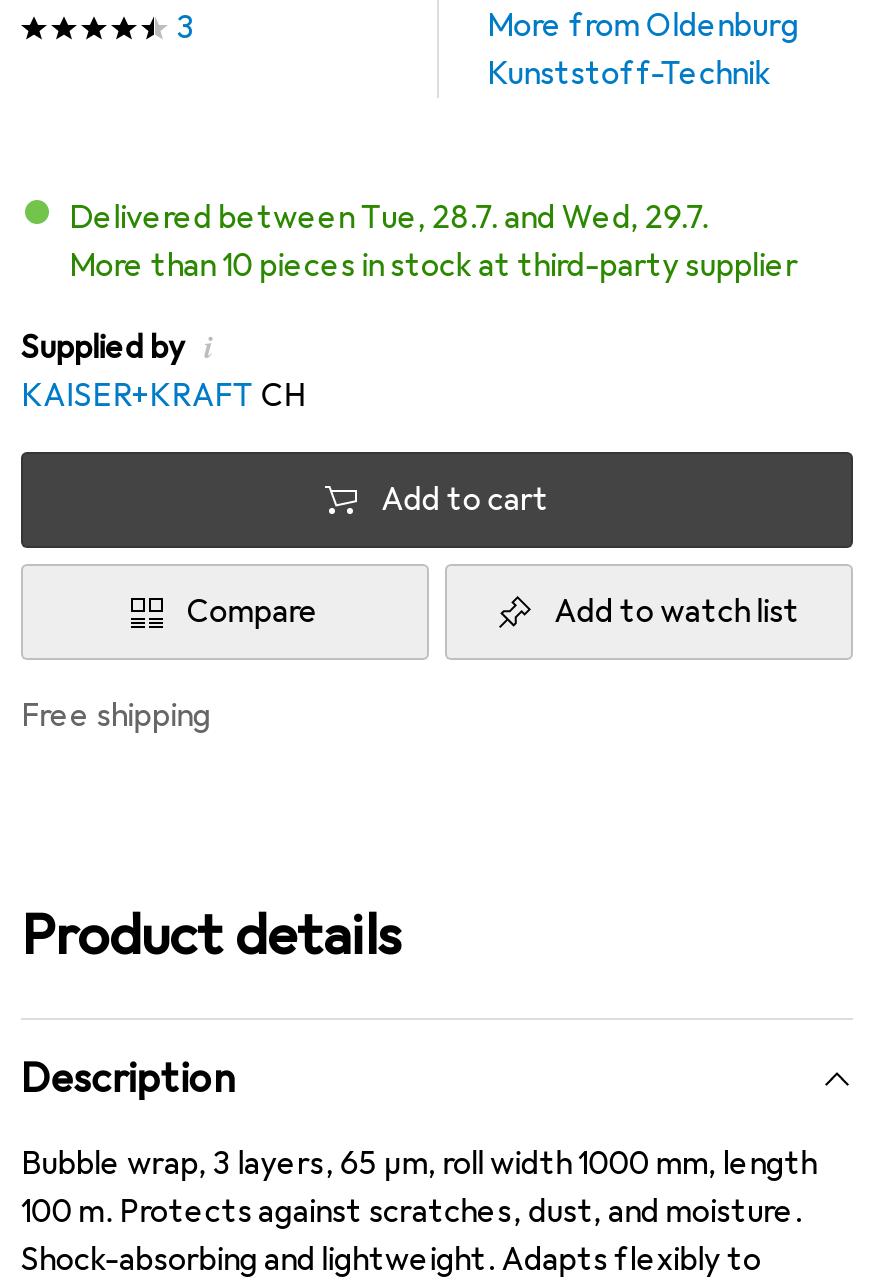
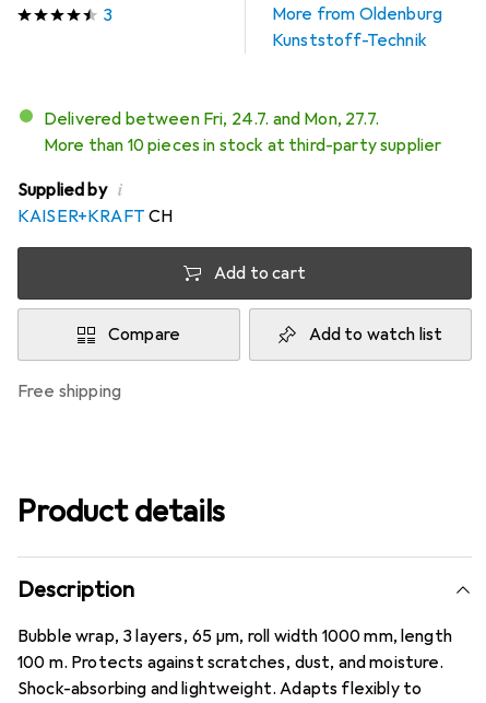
[93,198,709,238] Delivered between Tue, 28.7. and Wed, 29.7. -> [57,108,379,130] Delivered between Fri, 24.7. and Mon, 27.7.

